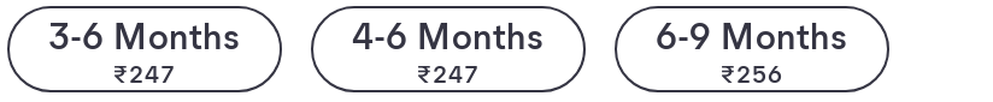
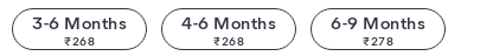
[113,56,176,90] ₹247 -> [64,33,95,49] ₹268
[417,56,480,90] ₹247 -> [213,33,244,49] ₹268
[721,56,783,90] ₹256 -> [363,33,393,49] ₹278

